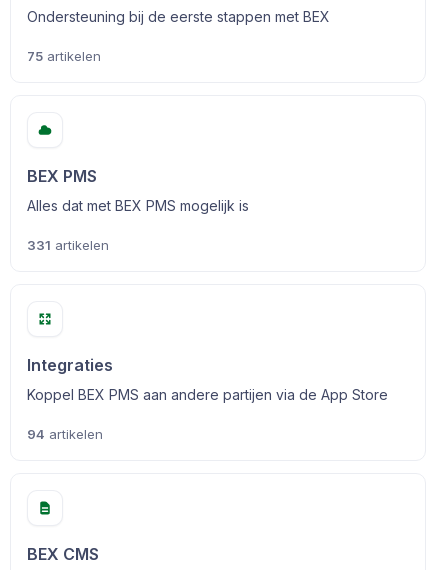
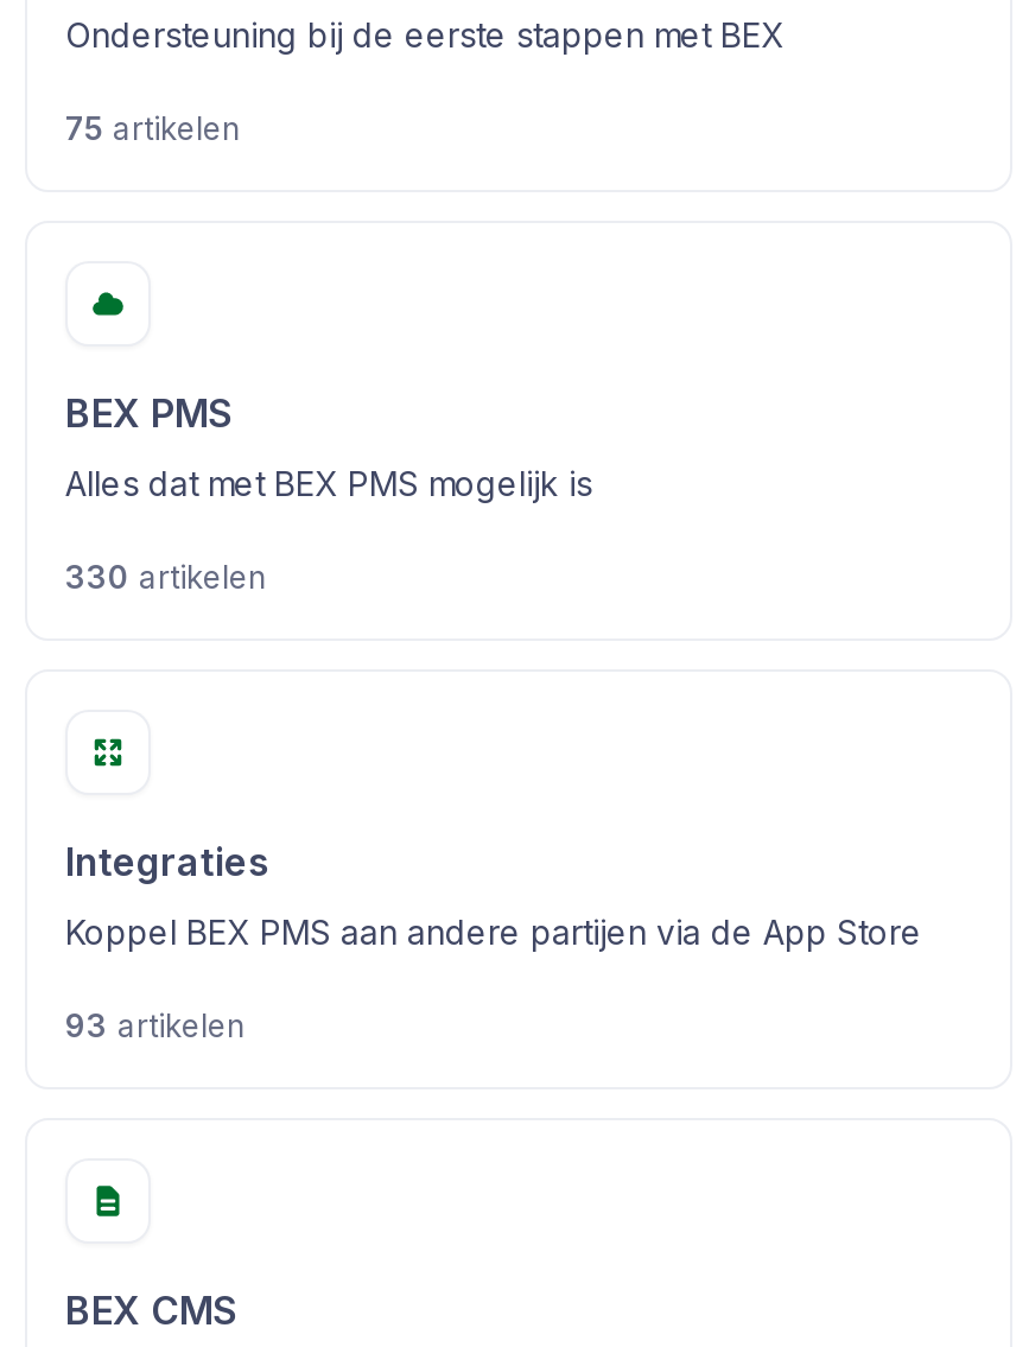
[27,237,109,253] 331 artikelen -> [65,558,267,596] 330 artikelen
[27,426,103,442] 94 artikelen -> [65,1006,246,1044] 93 artikelen

